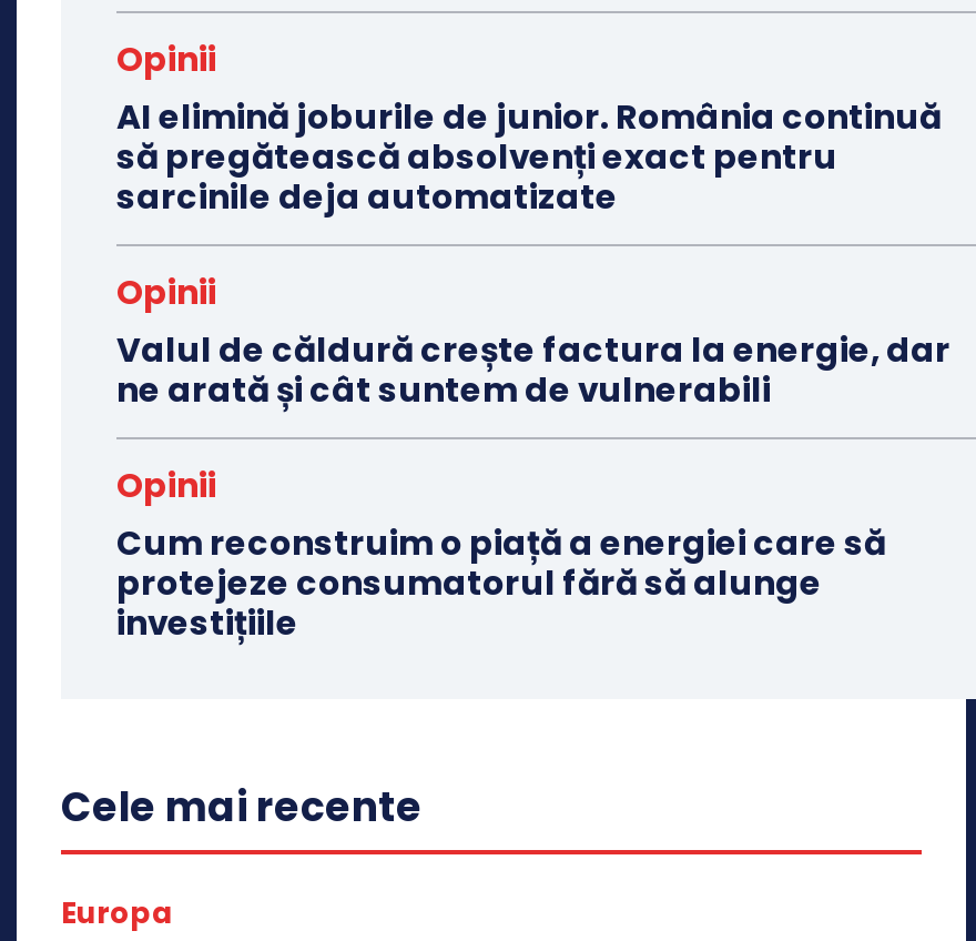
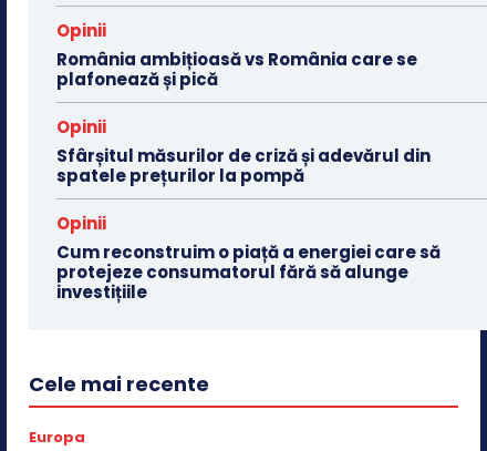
[116,93,942,219] AI elimină joburile de junior. România continuă | să pregătească absolvenți exact pentru | sarcinile deja automatizate -> [56,48,417,91] România ambițioasă vs România care se | plafonează și pică
[116,326,950,413] Valul de căldură crește factura la energie, dar | ne arată și cât suntem de vulnerabili -> [56,144,431,187] Sfârșitul măsurilor de criză și adevărul din | spatele prețurilor la pompă

